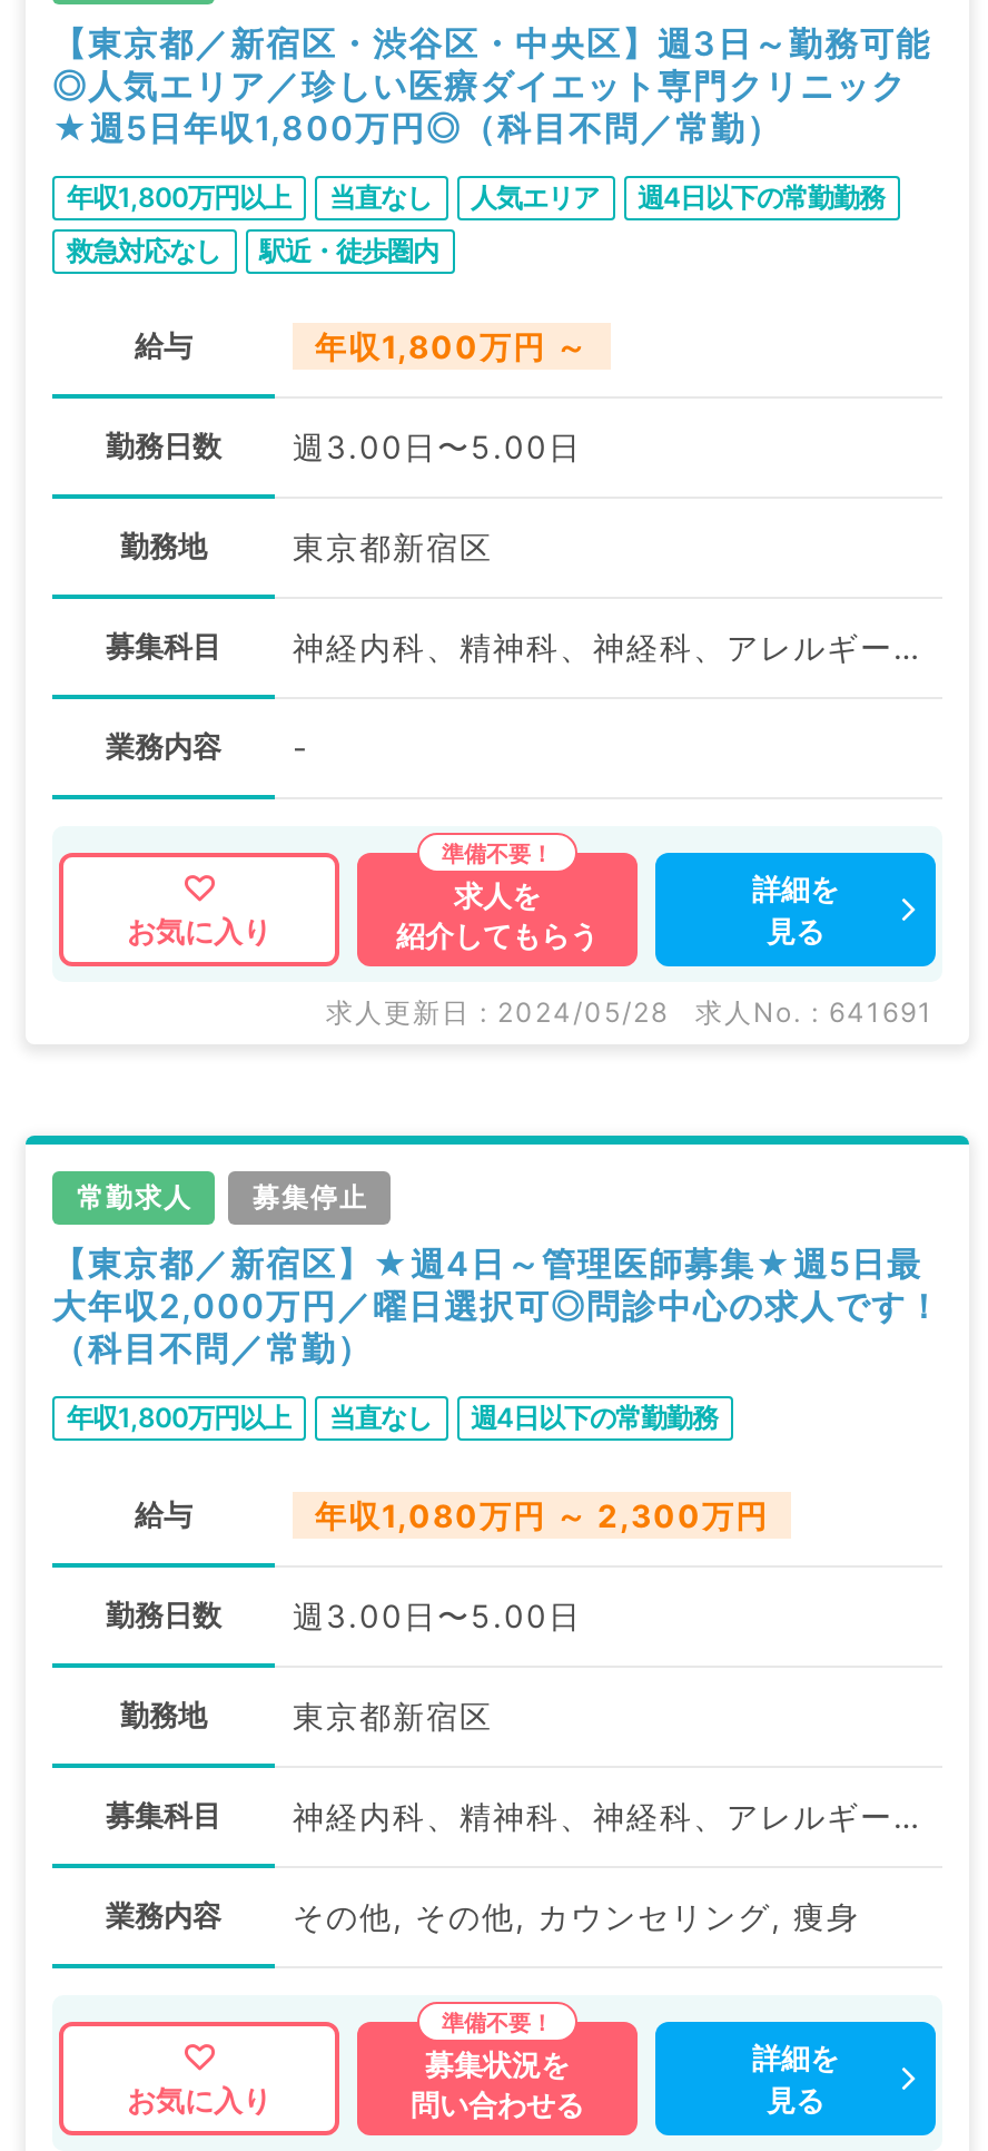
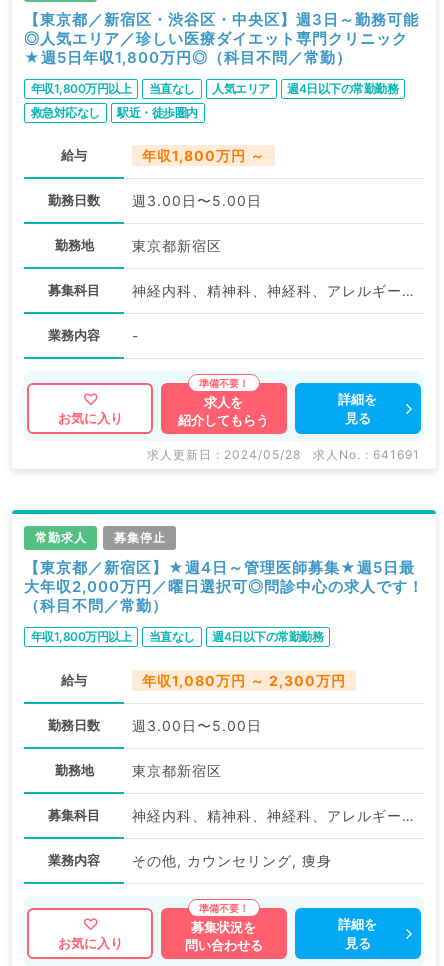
[293,1897,860,1935] その他, その他, カウンセリング, 痩身 -> [132,852,332,869] その他, カウンセリング, 痩身

